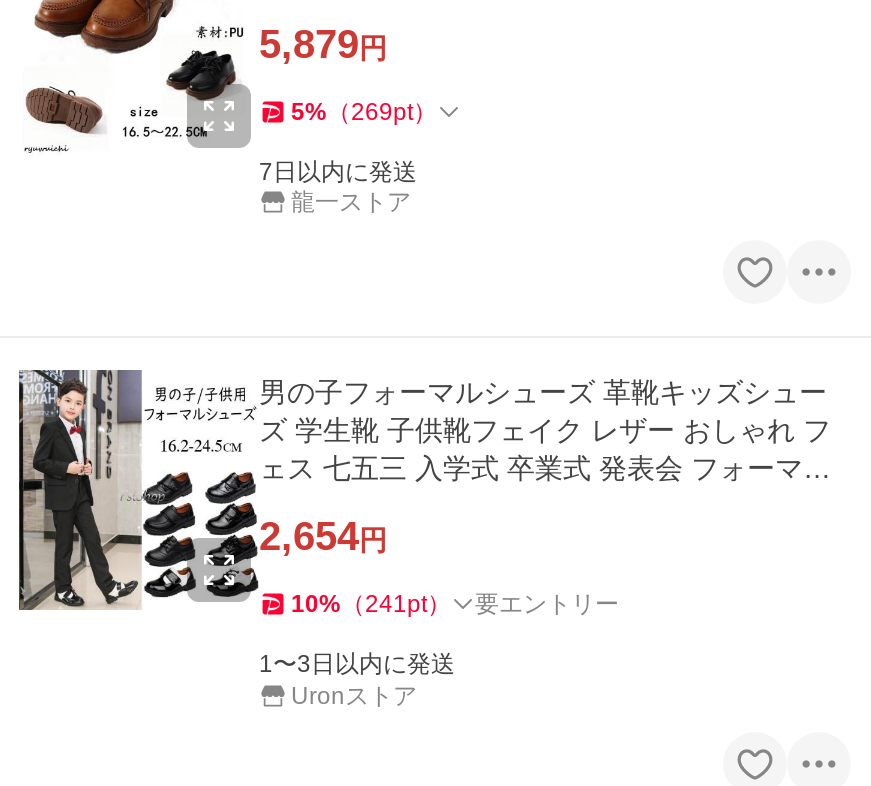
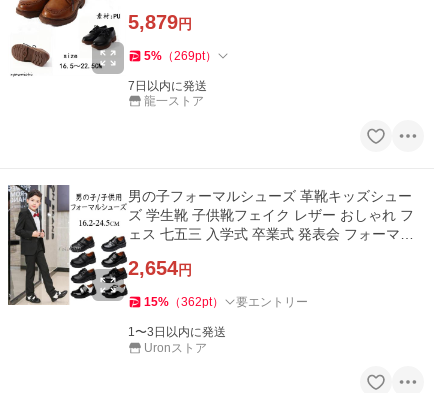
[291,590,619,618] 10%（241pt） 要エントリー -> [144,295,308,309] 15%（362pt） 要エントリー

